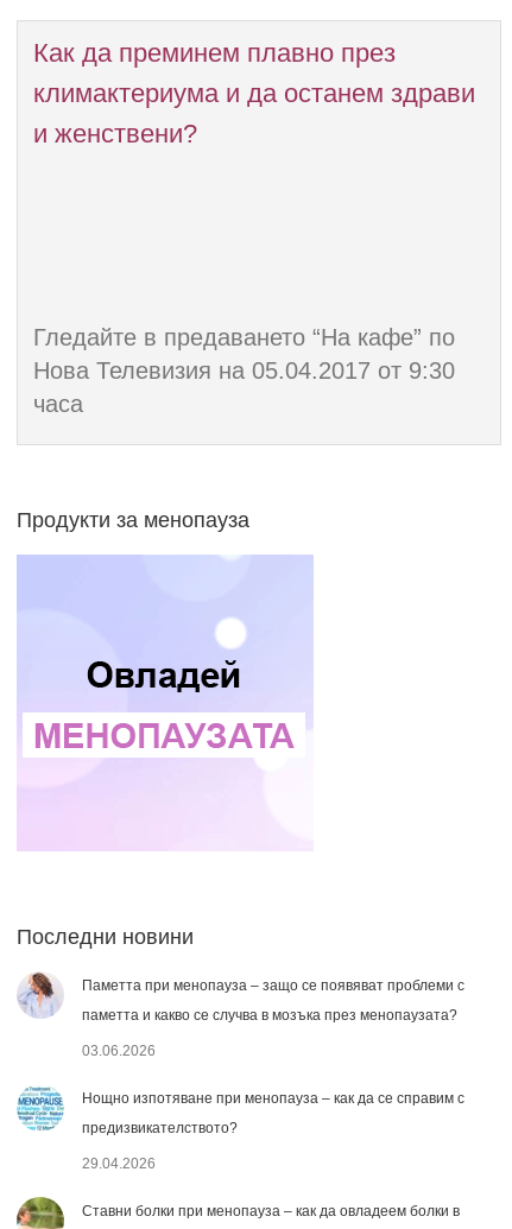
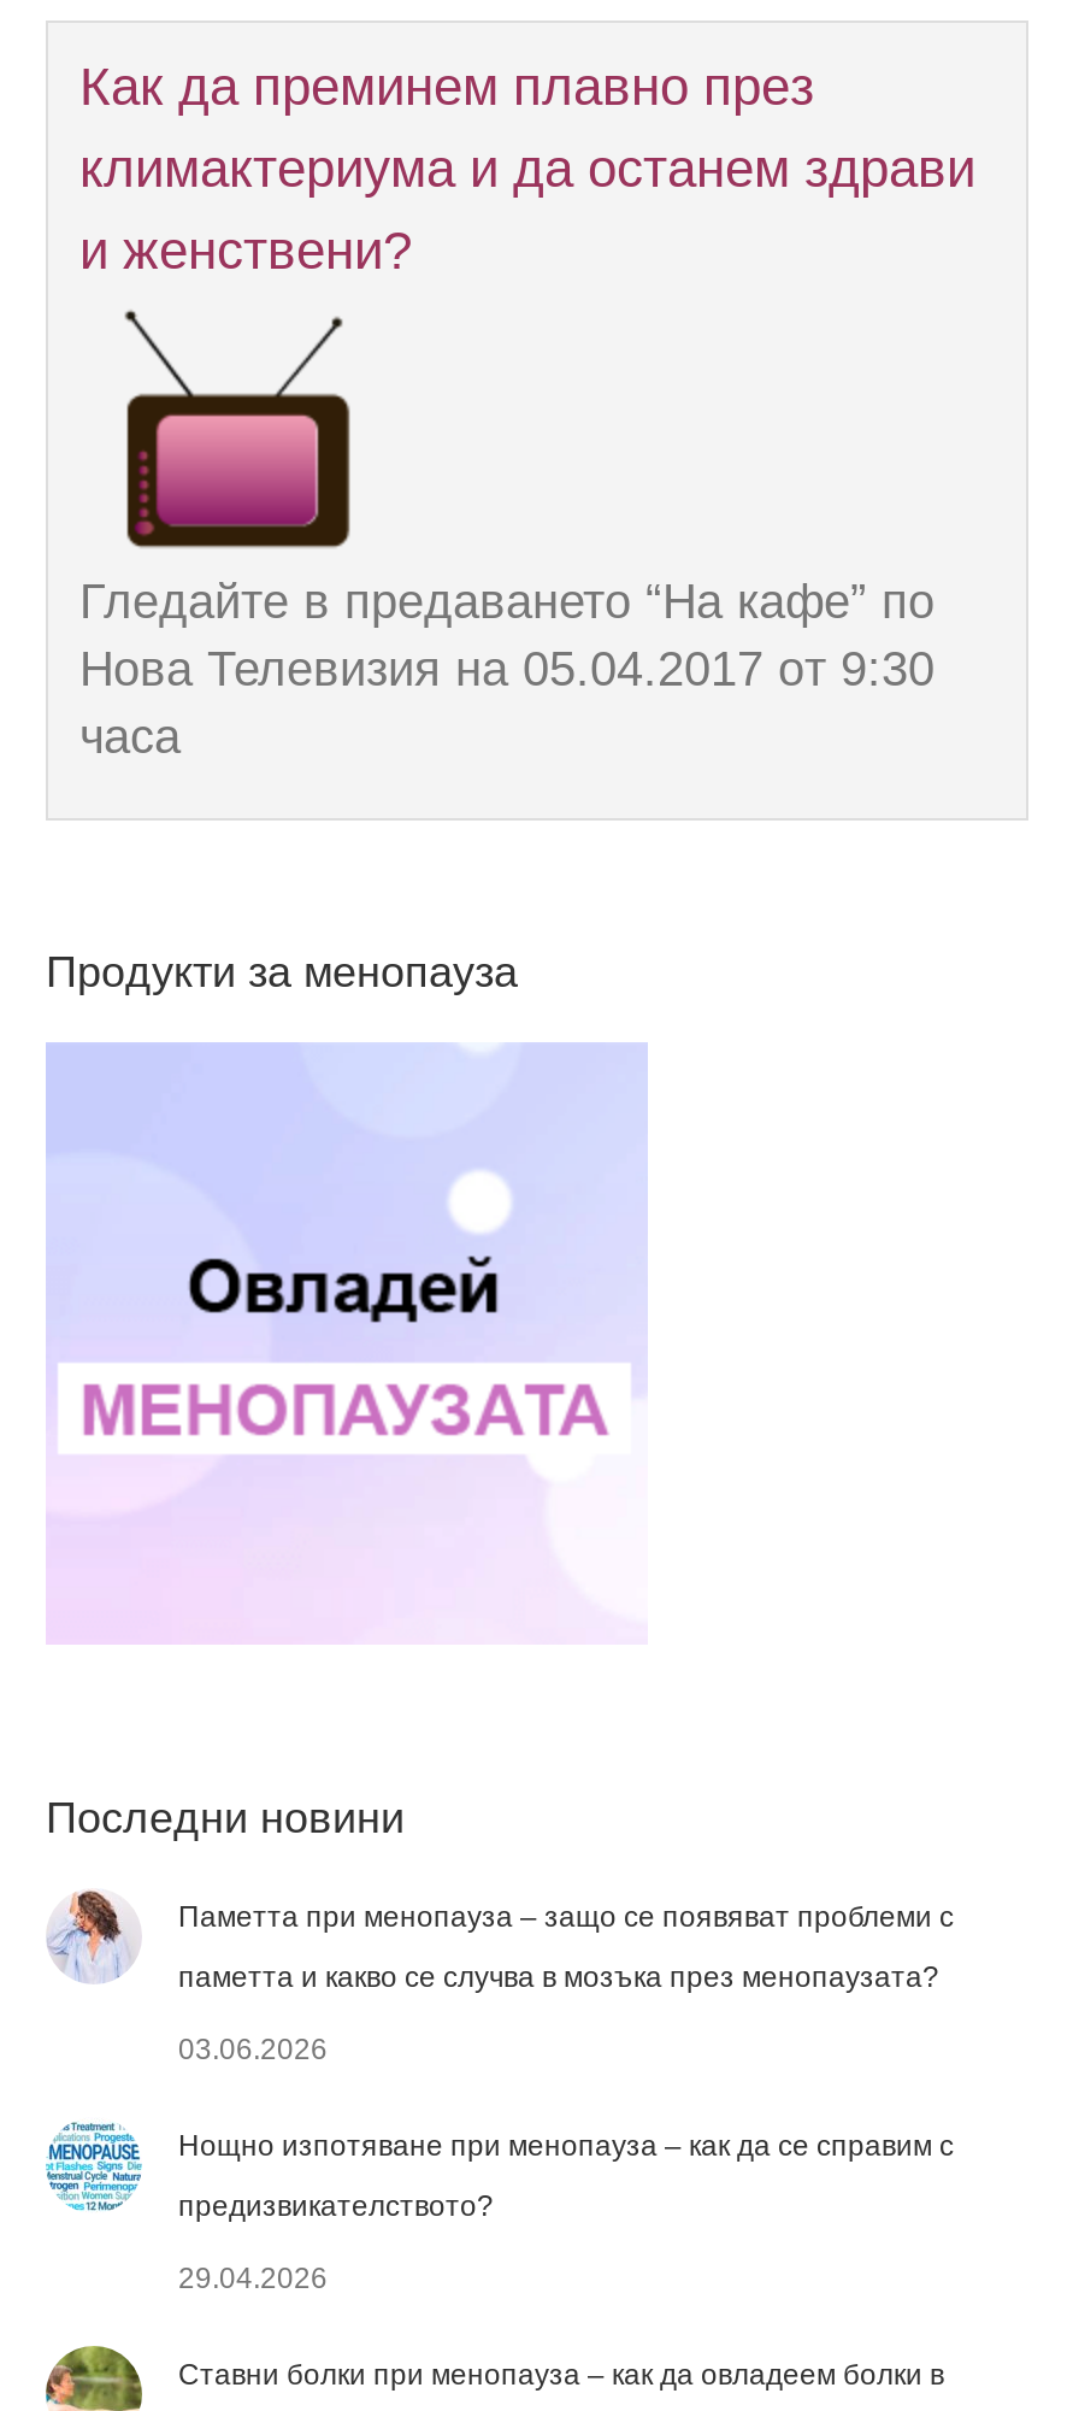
none -> [123,310,352,551] [image]

